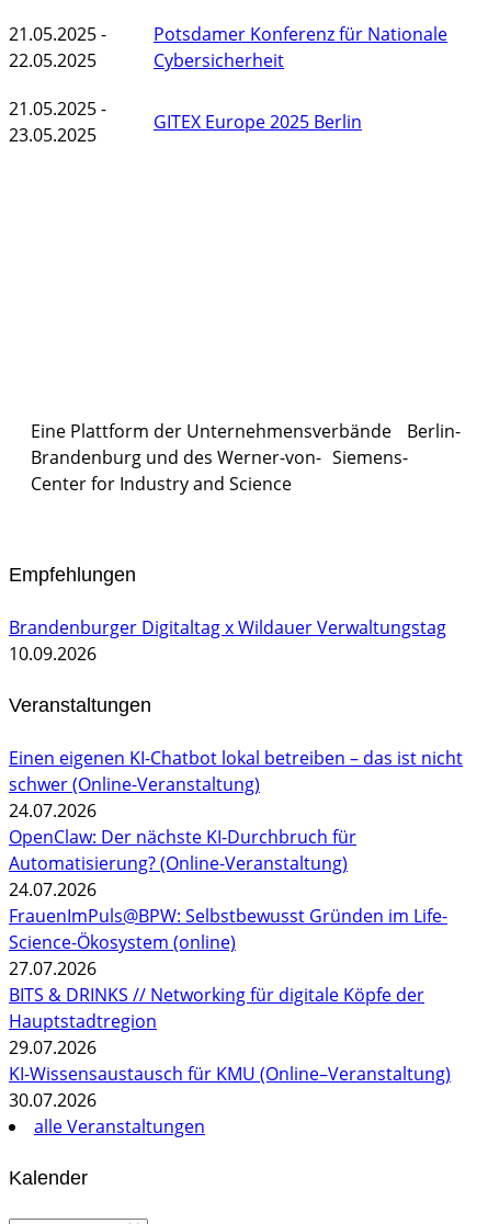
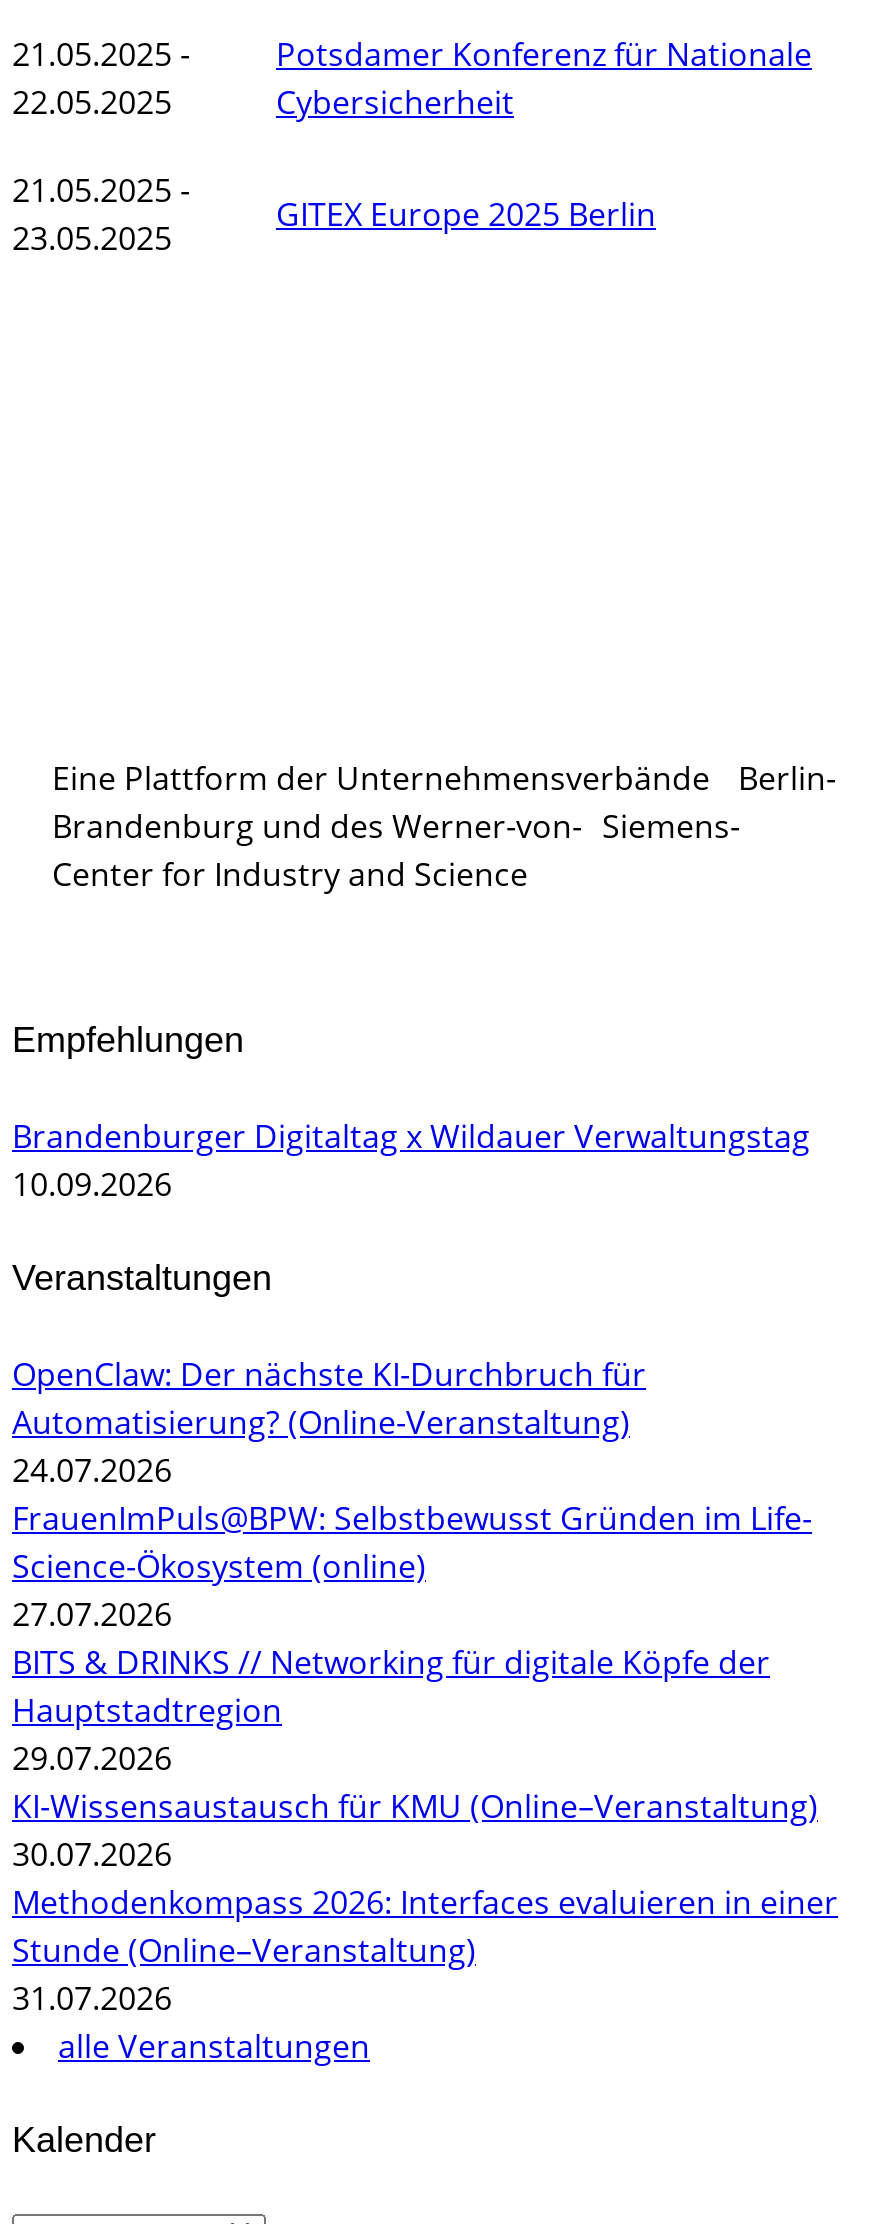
[9,746,463,822] Einen eigenen KI-Chatbot lokal betreiben – das ist nicht | schwer (Online-Veranstaltung) | 24.07.2026 -> none
moved [9,825,451,1112] -> [12,1352,818,1876]: OpenClaw: Der nächste KI-Durchbruch für | Automatisierung? (Online-Veranstaltung) | 24.07.2026 | ... | KI-Wissensaustausch für KMU (Online–Veranstaltung) | 30.07.2026
none -> [12,1880,838,2020] Methodenkompass 2026: Interfaces evaluieren in einer | Stunde (Online–Veranstaltung) | 31.07.2026

